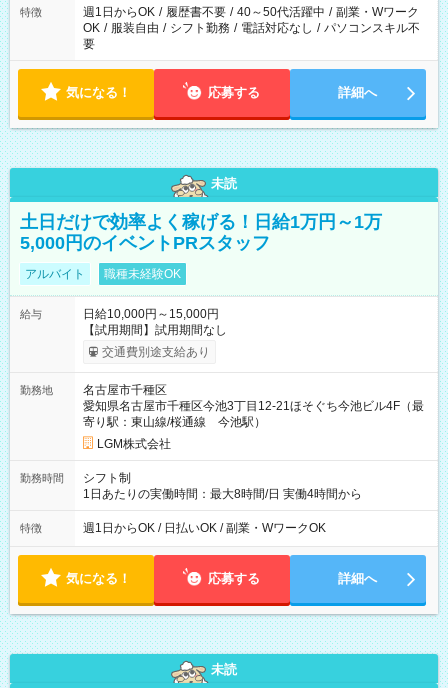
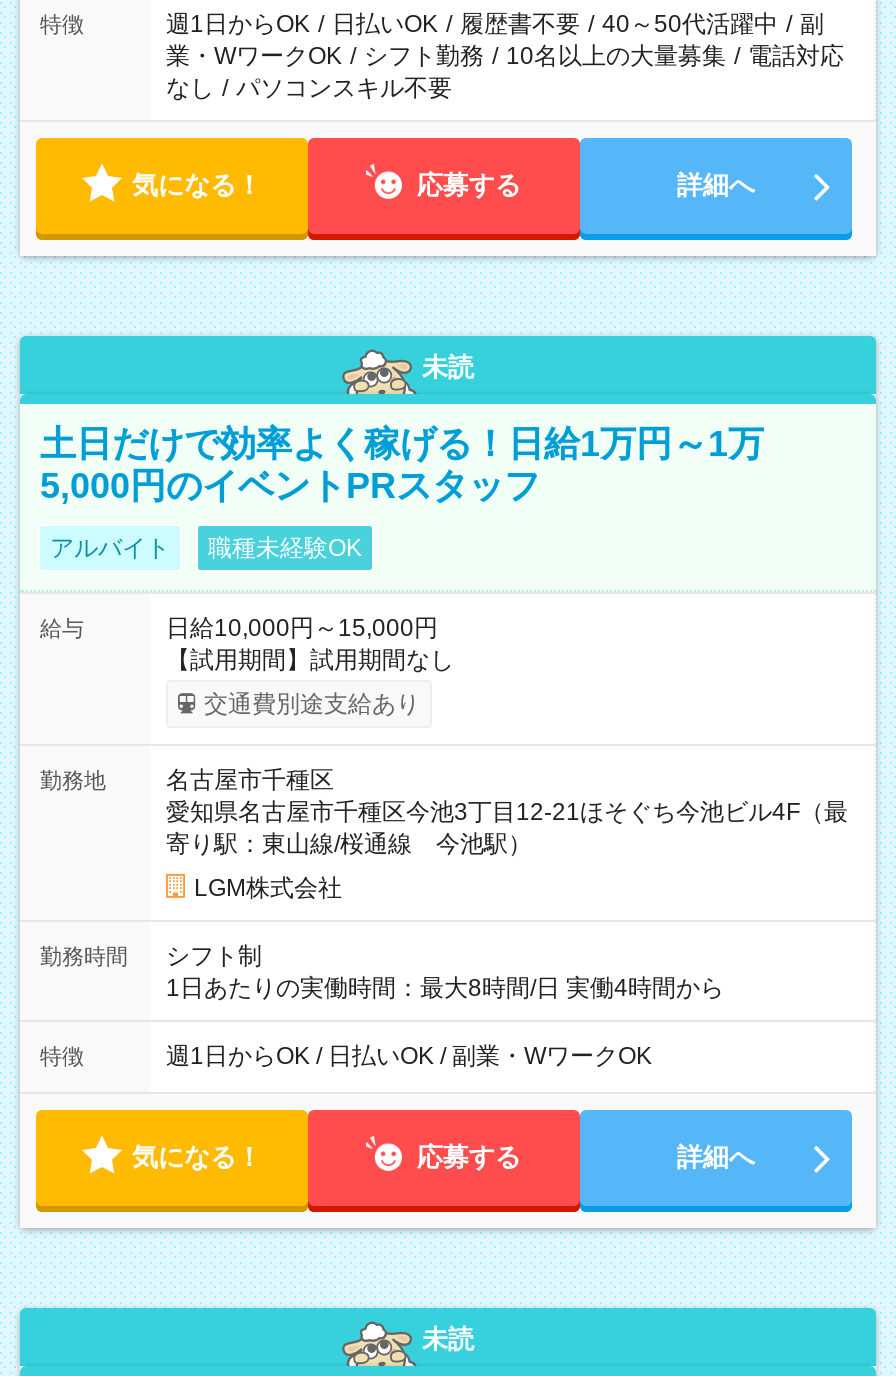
[83,5,420,51] 週1日からOK / 履歴書不要 / 40～50代活躍中 / 副業・Wワーク | OK / 服装自由 / シフト勤務 / 電話対応なし / パソコンスキル不 | 要 -> [166,10,844,102] 週1日からOK / 日払いOK / 履歴書不要 / 40～50代活躍中 / 副 | 業・WワークOK / シフト勤務 / 10名以上の大量募集 / 電話対応 | なし / パソコンスキル不要

